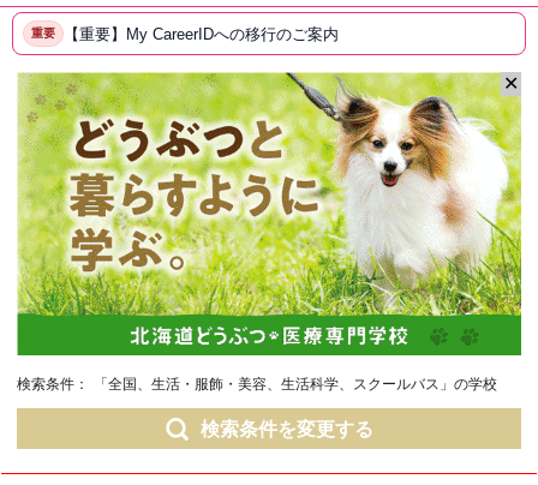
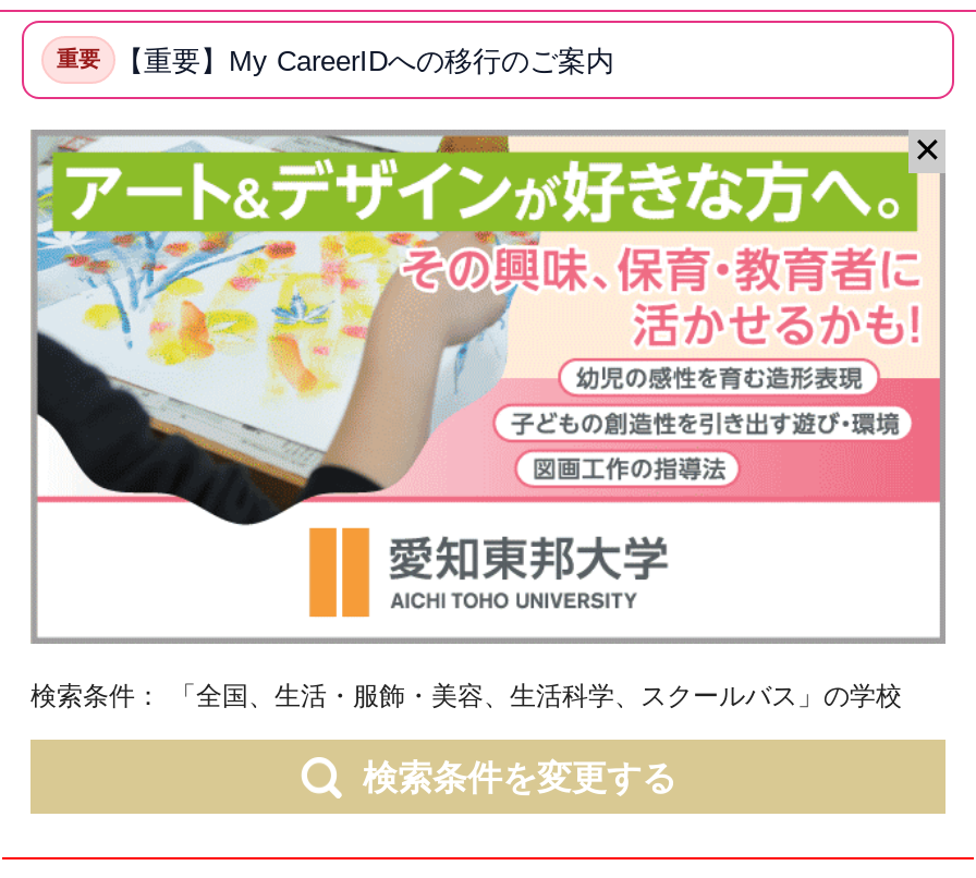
[17,72,522,357] [image] -> [30,130,945,644] [image]

